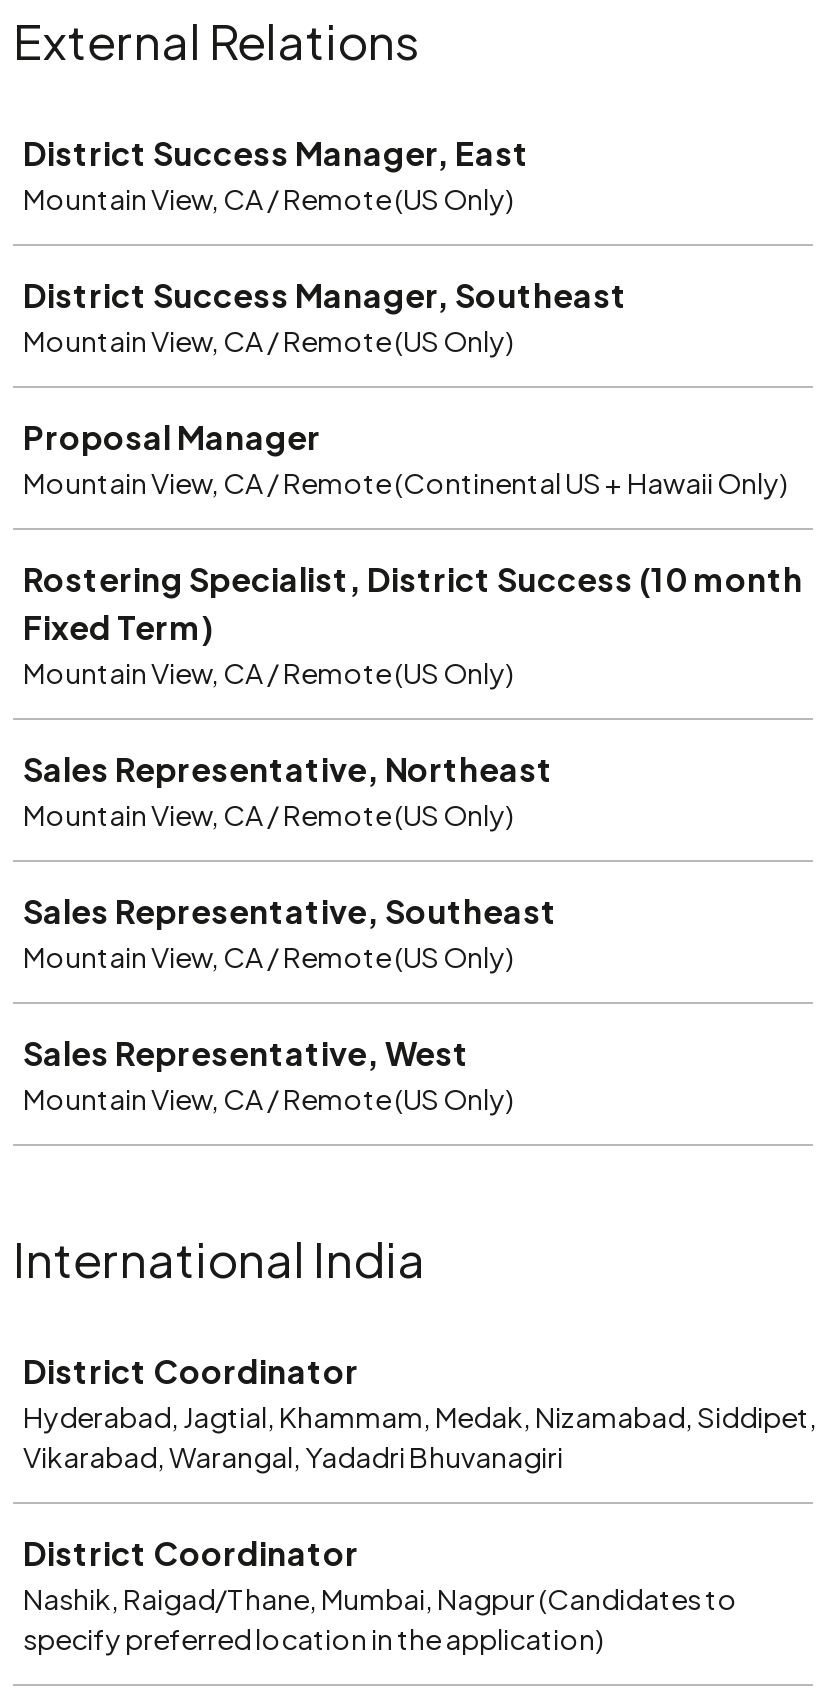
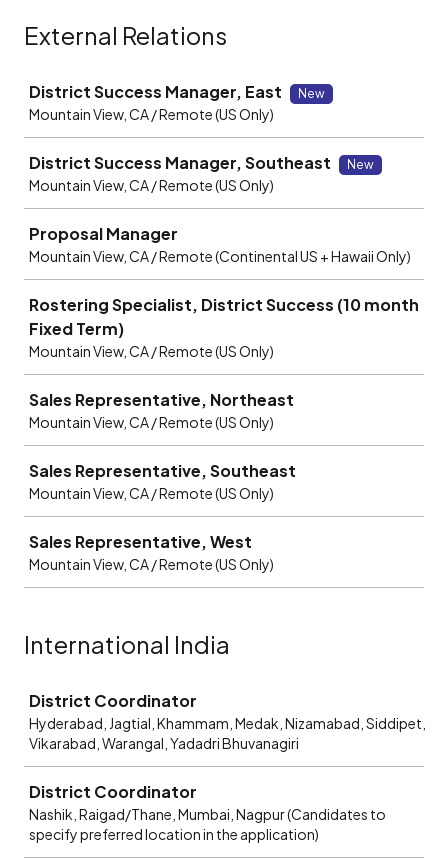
none -> [298,86,325,101] New
none -> [347,157,374,172] New

